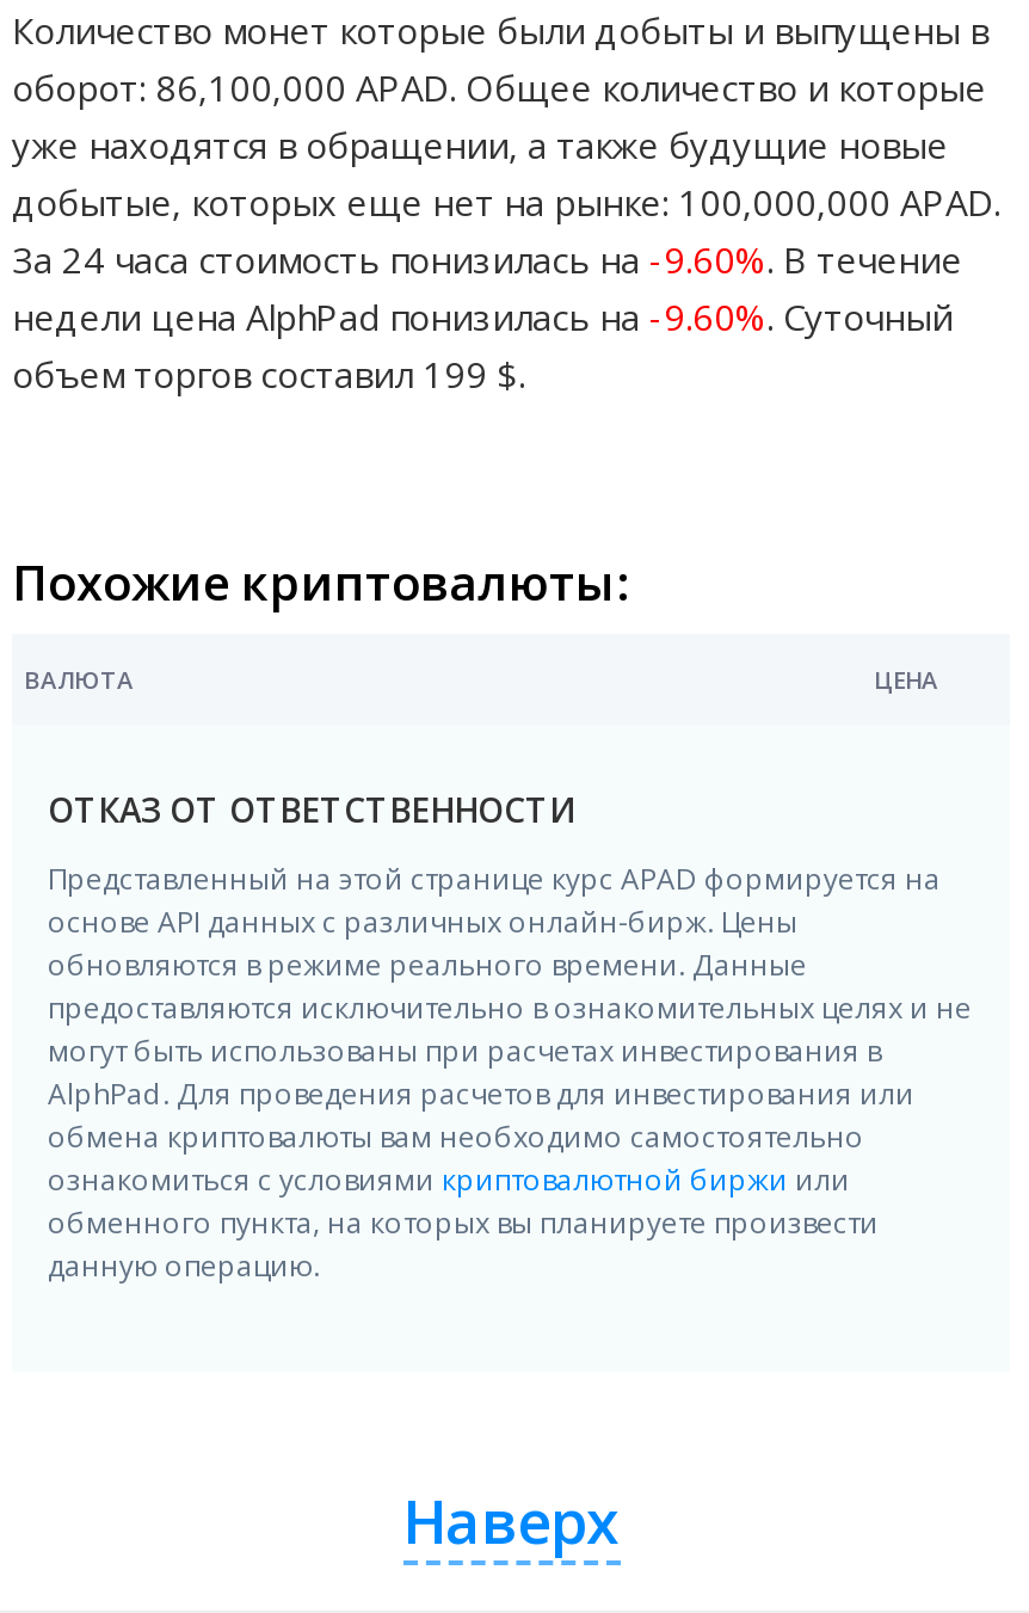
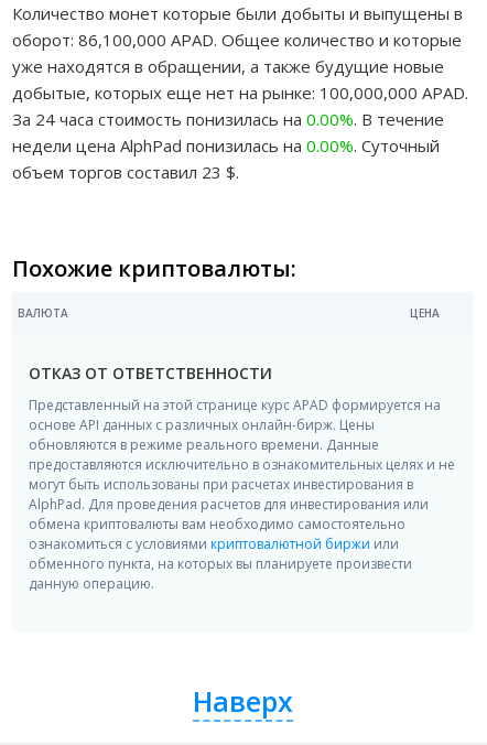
[12,235,962,283] За 24 часа стоимость понизилась на -9.60%. В течение -> [12,108,444,130] За 24 часа стоимость понизилась на 0.00%. В течение
[12,292,953,340] недели цена AlphPad понизилась на -9.60%. Суточный -> [12,135,440,157] недели цена AlphPad понизилась на 0.00%. Суточный
[12,350,525,397] объем торгов составил 199 $. -> [12,161,239,183] объем торгов составил 23 $.

